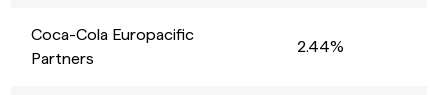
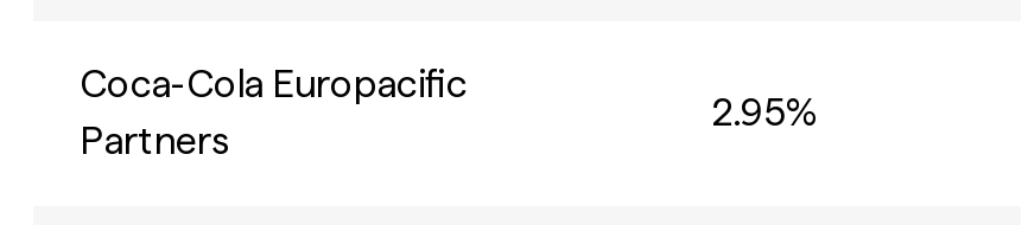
[297,37,344,56] 2.44% -> [712,91,819,136] 2.95%

